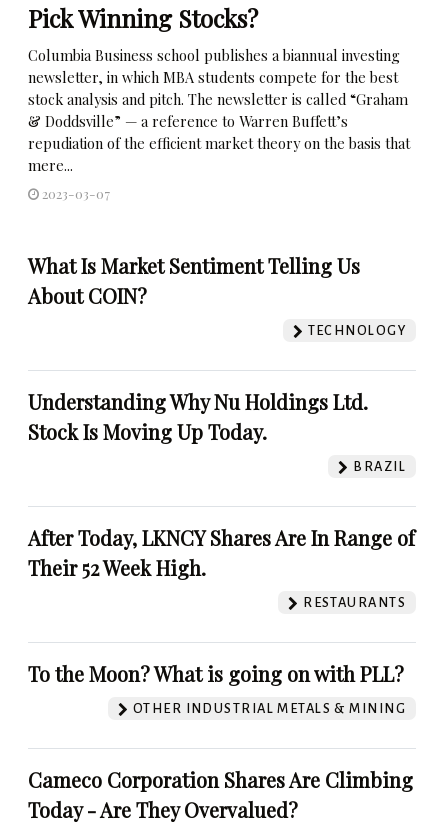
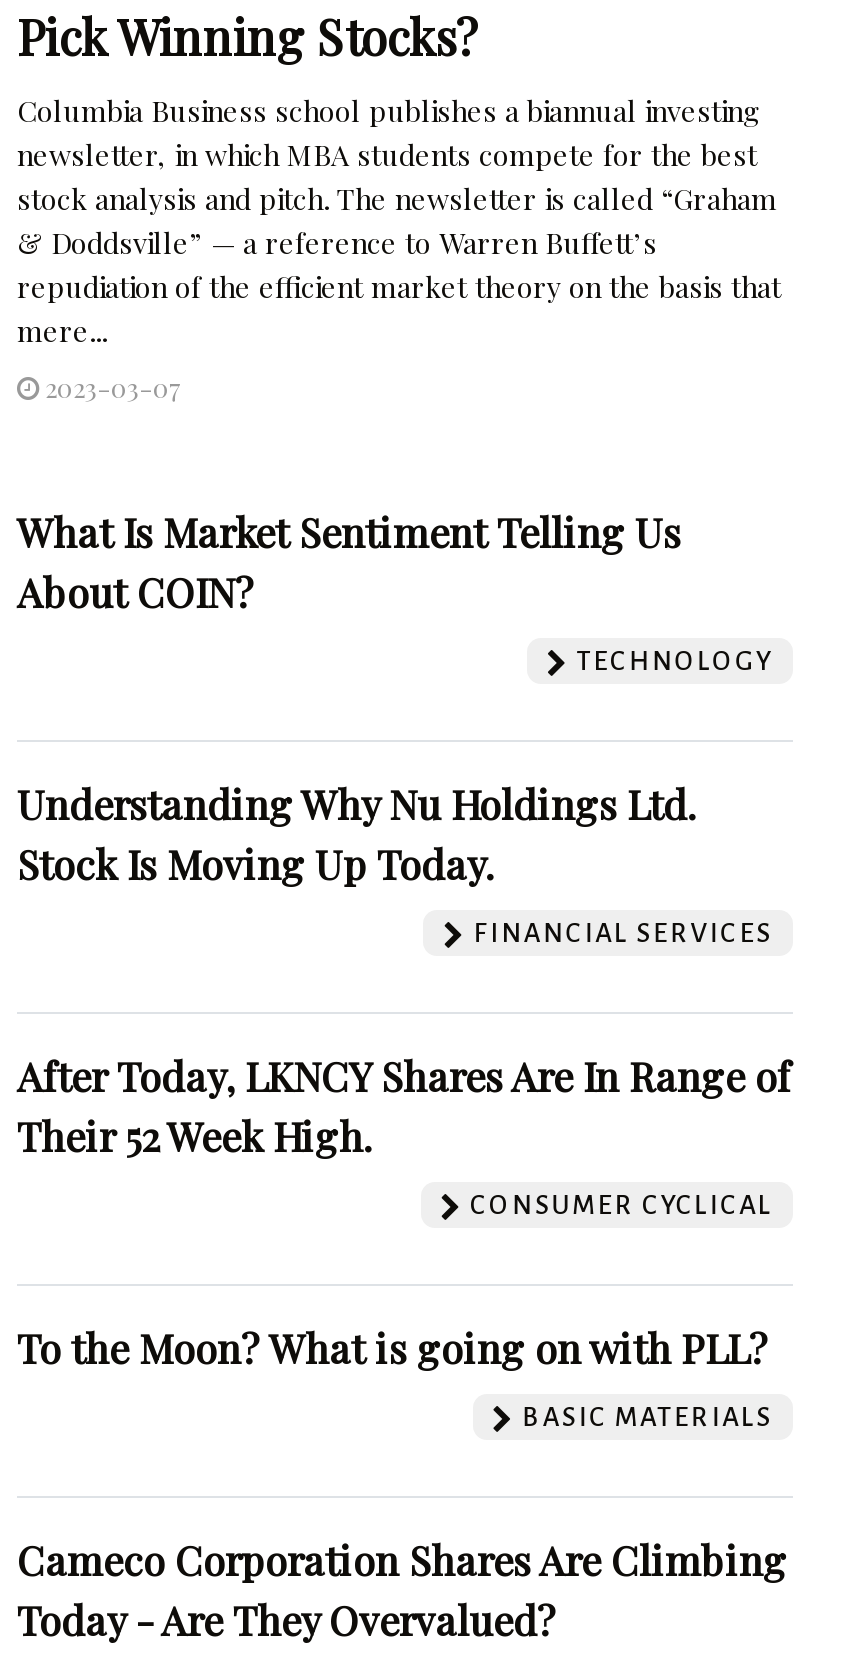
[350,459,406,474] BRAZIL -> [466,918,773,948] FINANCIAL SERVICES
[300,595,406,610] RESTAURANTS -> [463,1190,773,1220] CONSUMER CYCLICAL
[129,701,406,716] OTHER INDUSTRIAL METALS & MINING -> [515,1402,773,1432] BASIC MATERIALS

